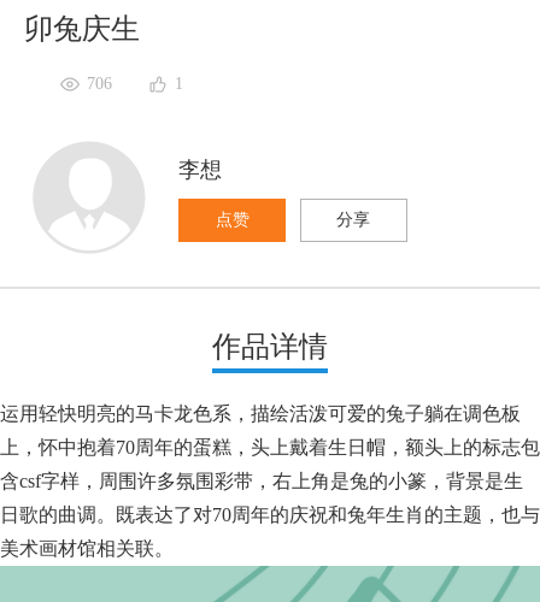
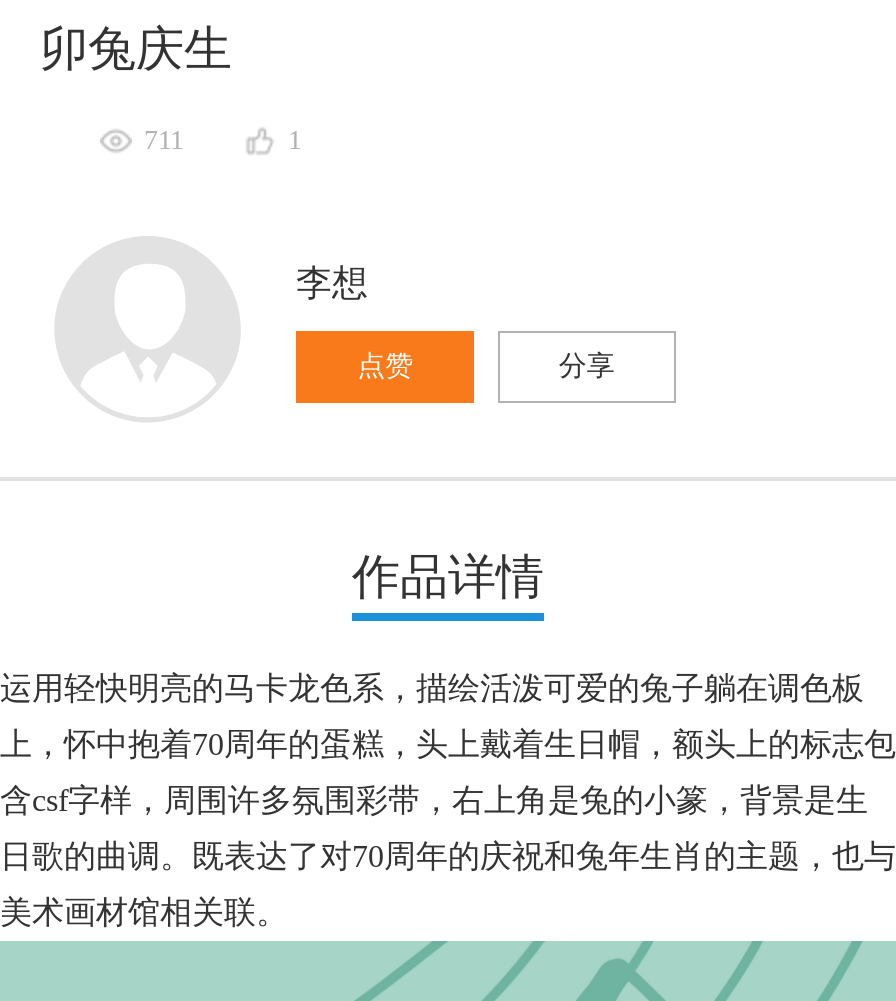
[87,75,112,93] 706 -> [144,125,184,155] 711

